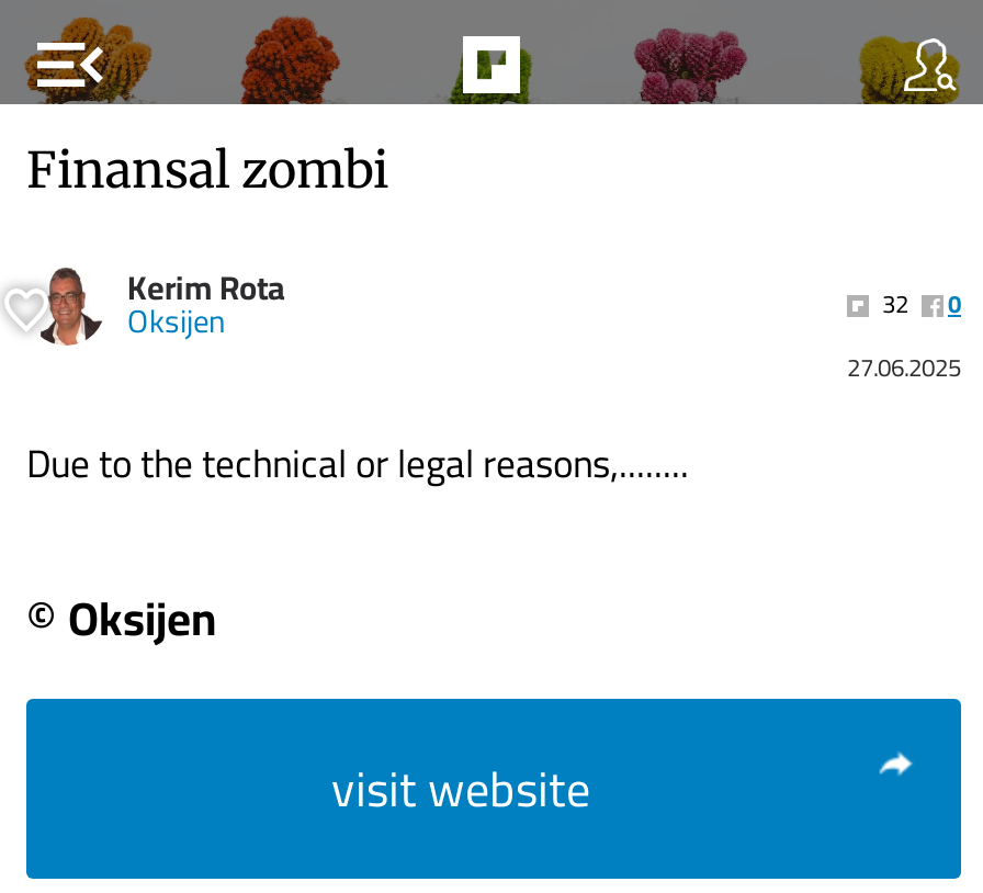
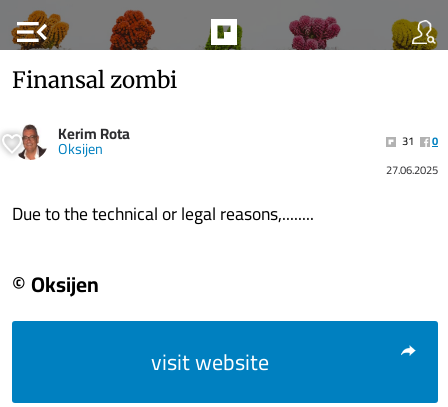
[882,280,961,326] 32 0 -> [402,130,438,151] 31 0

